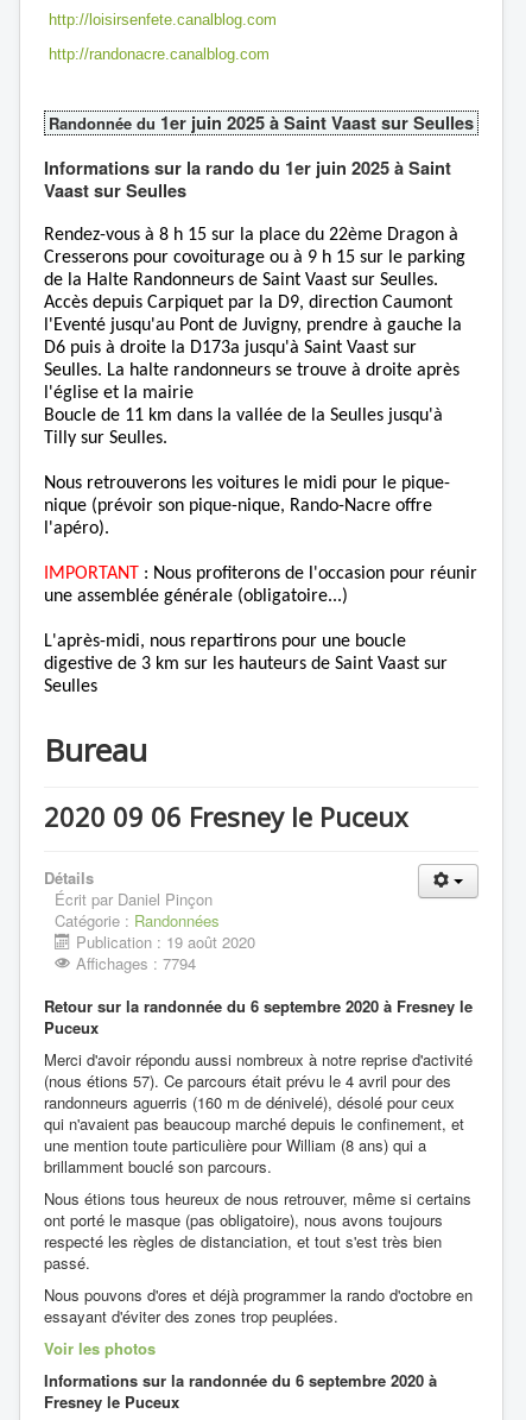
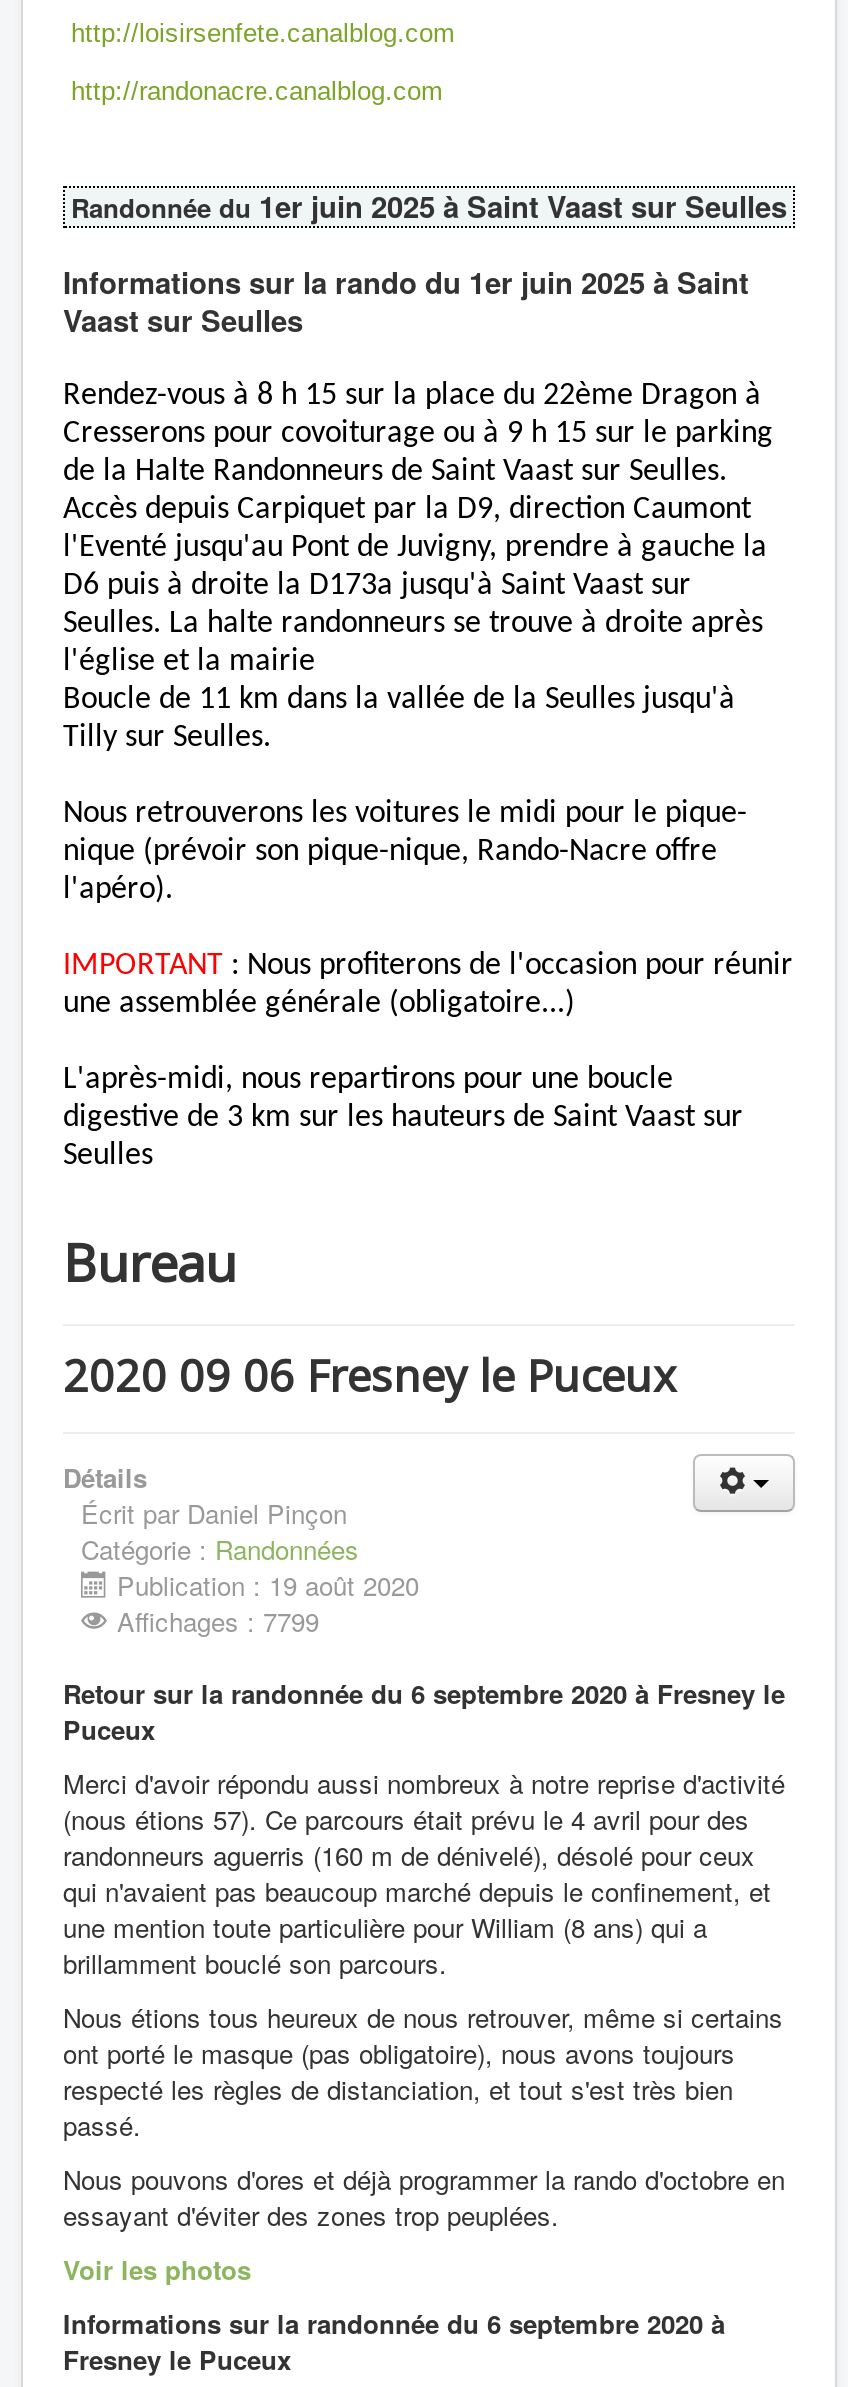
[76,952,196,974] Affichages : 7794 -> [117,1602,319,1640] Affichages : 7799

